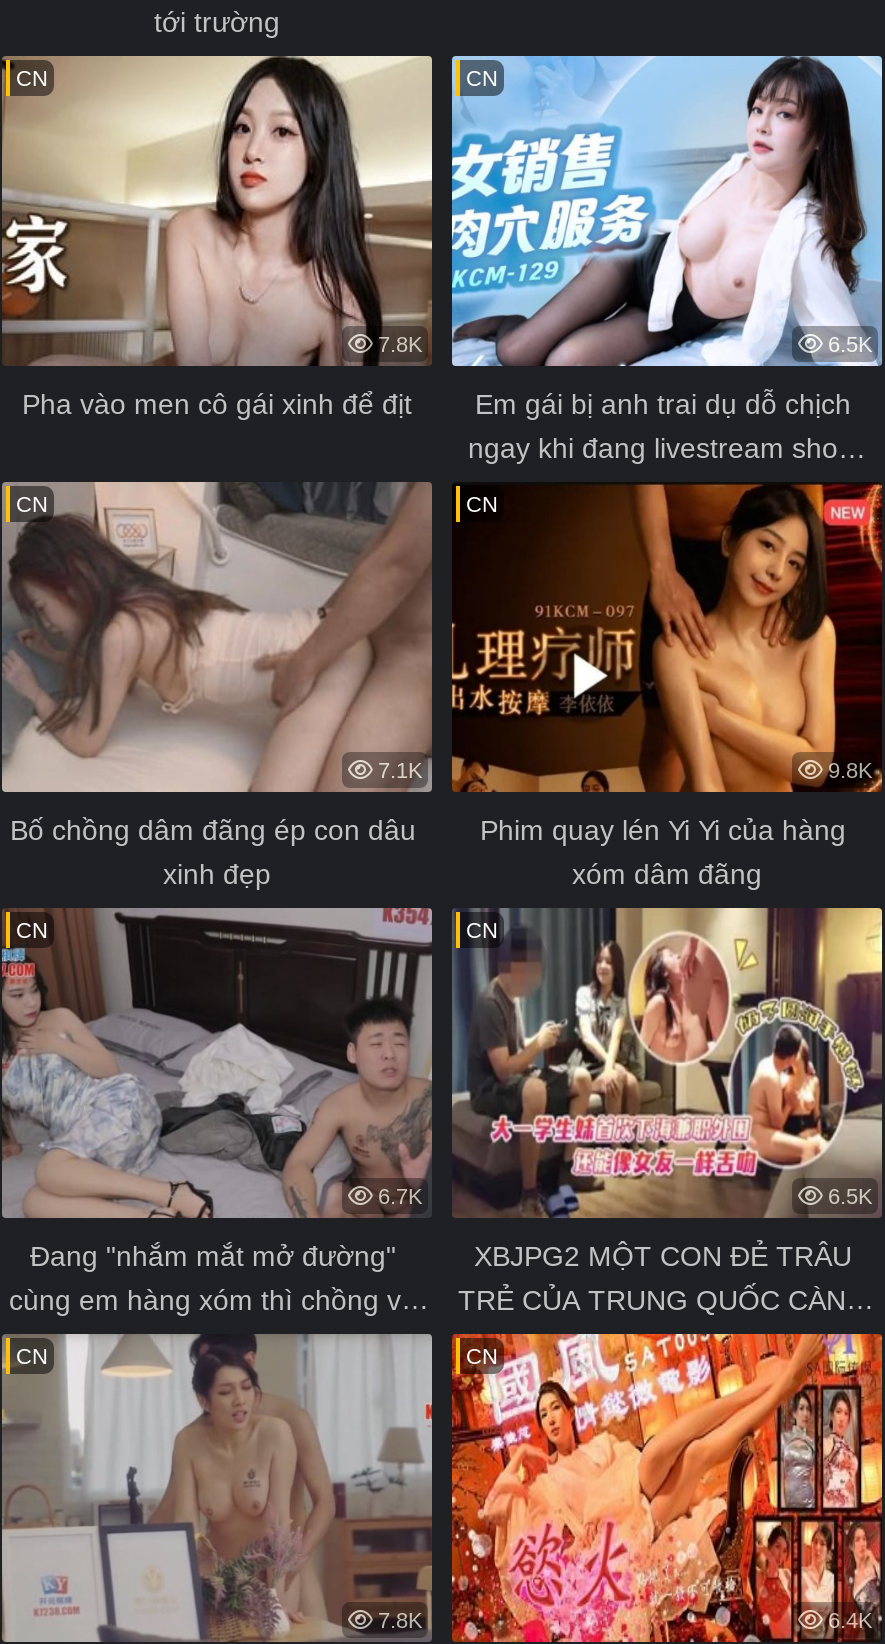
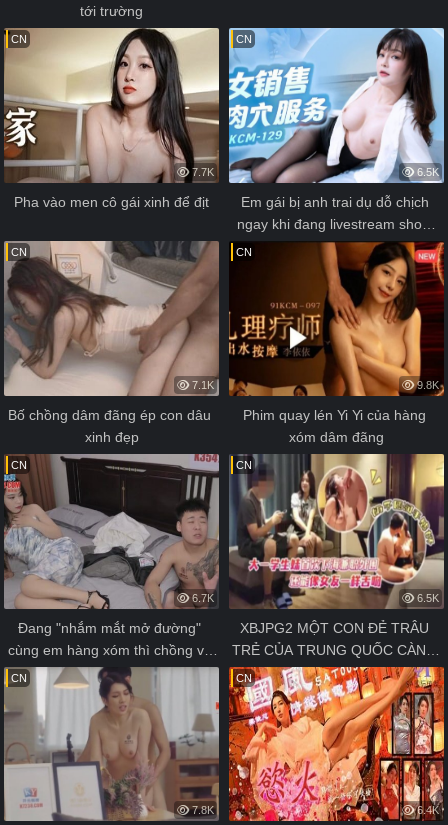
[372,332,422,356] 7.8K -> [189,166,214,178] 7.7K

